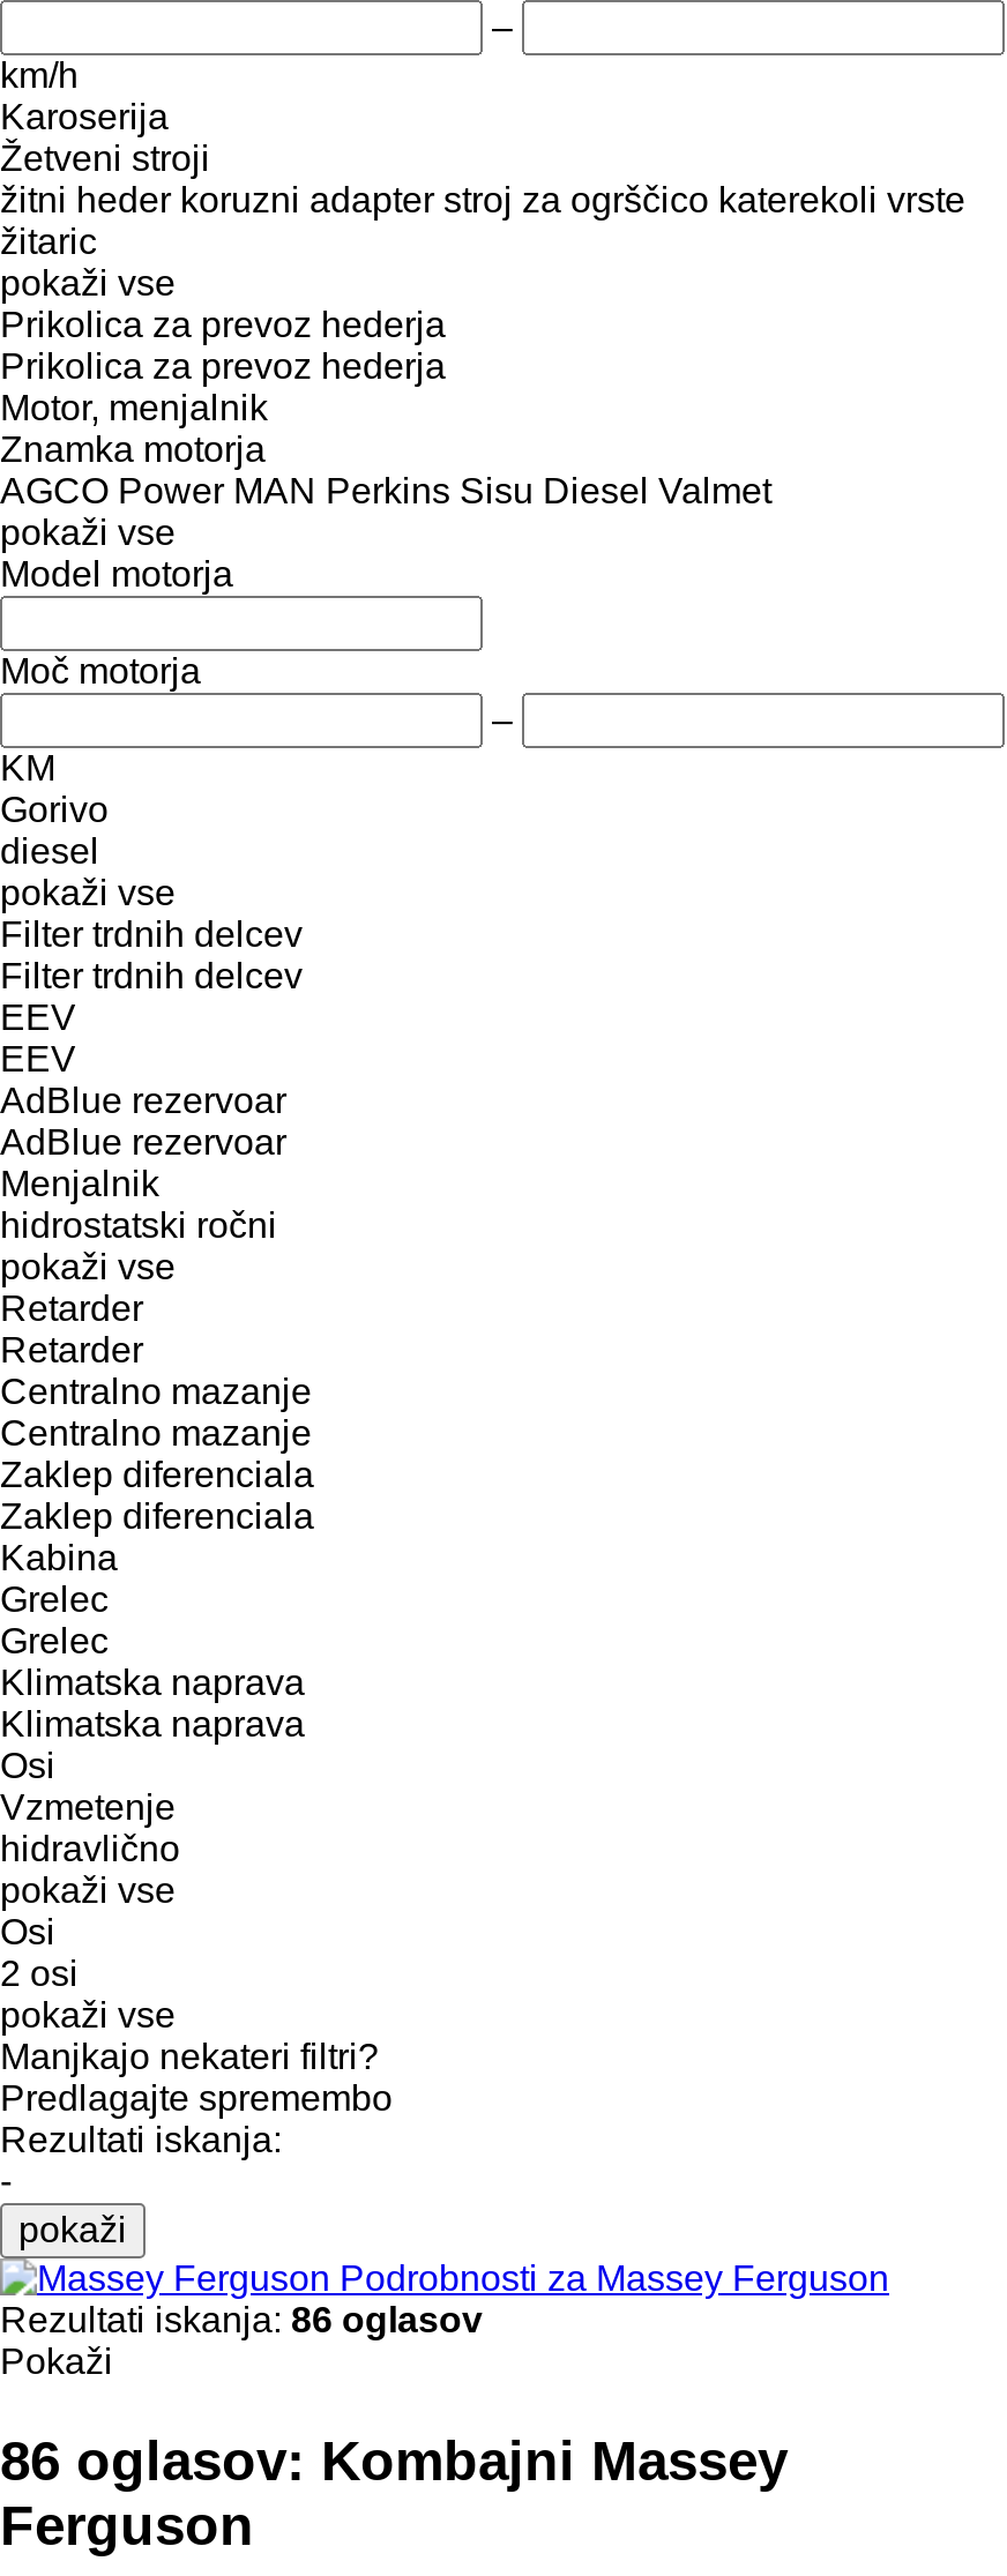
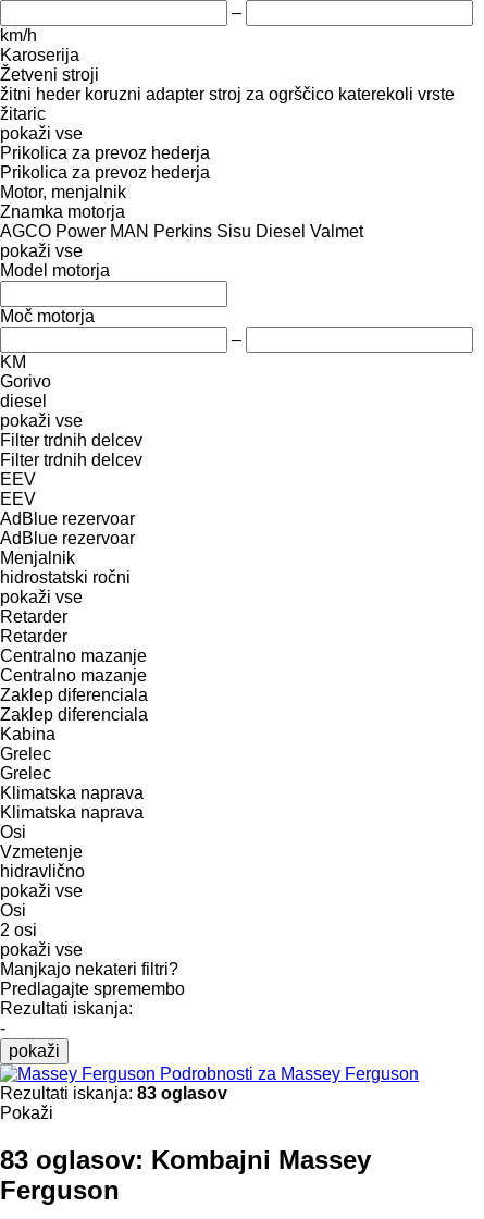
[0,2300,483,2339] Rezultati iskanja: 86 oglasov -> [0,1084,227,1102] Rezultati iskanja: 83 oglasov
[0,2429,788,2491] 86 oglasov: Kombajni Massey -> [0,1145,371,1174] 83 oglasov: Kombajni Massey

